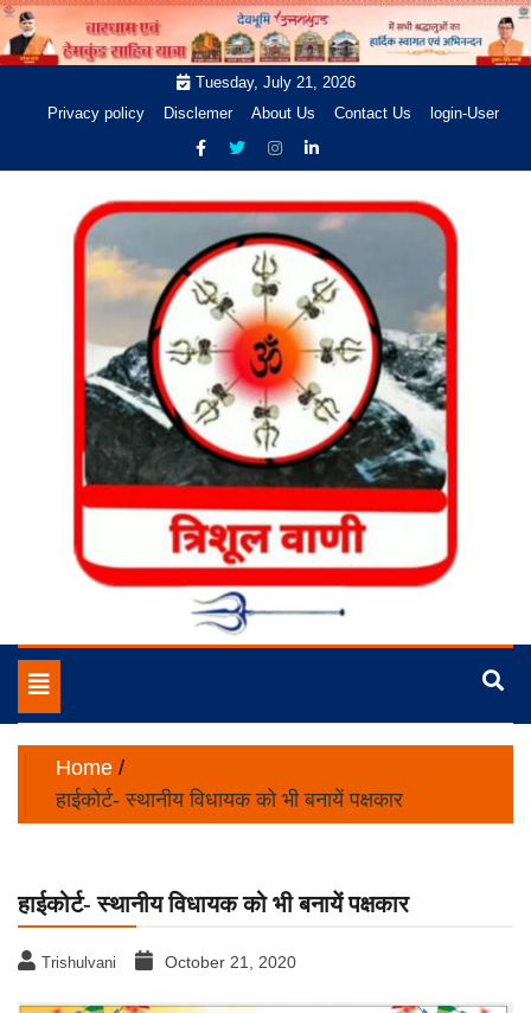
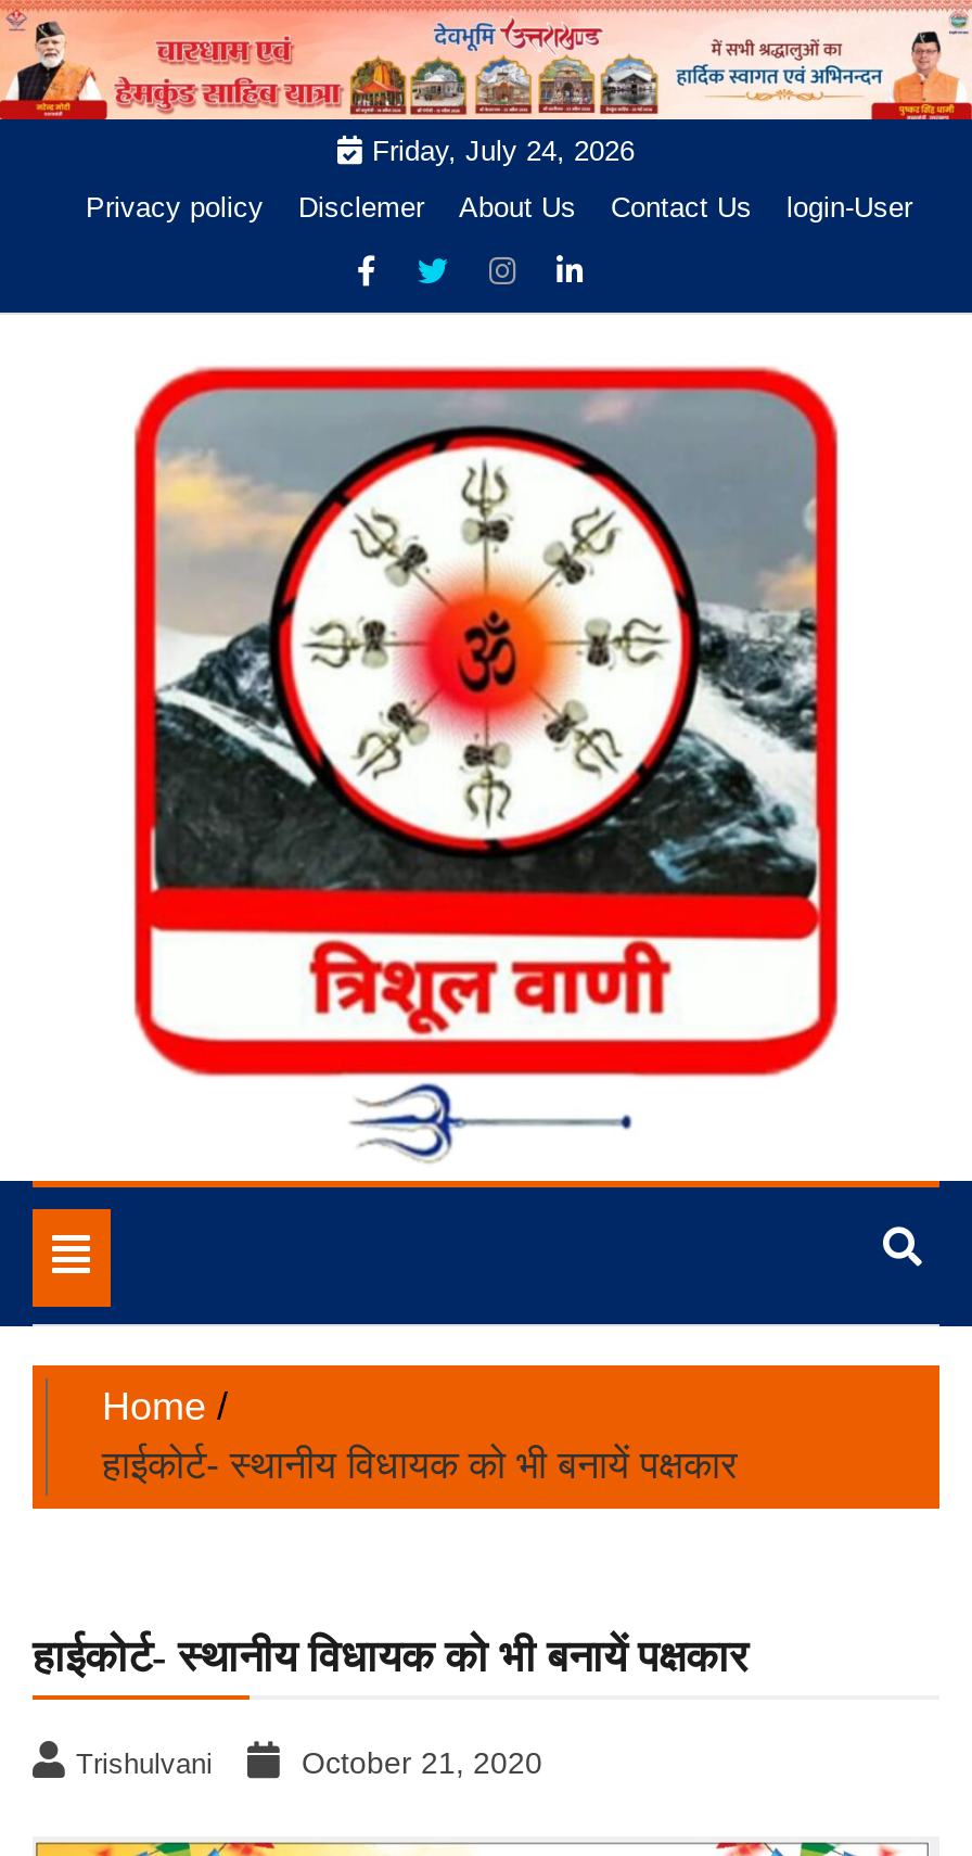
[195,74,355,92] Tuesday, July 21, 2026 -> [372,135,635,167] Friday, July 24, 2026

